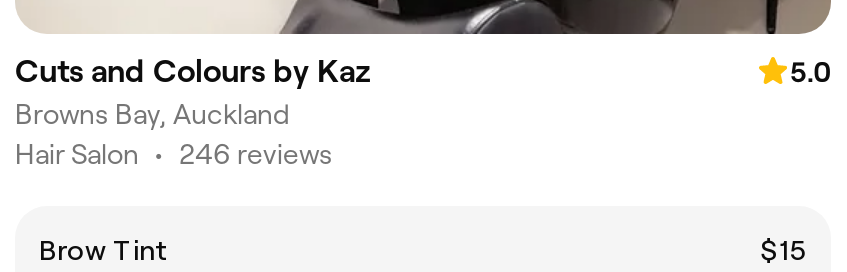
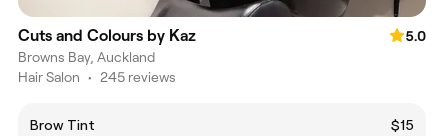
[15,138,333,170] Hair Salon • 246 reviews -> [18,69,176,85] Hair Salon • 245 reviews

